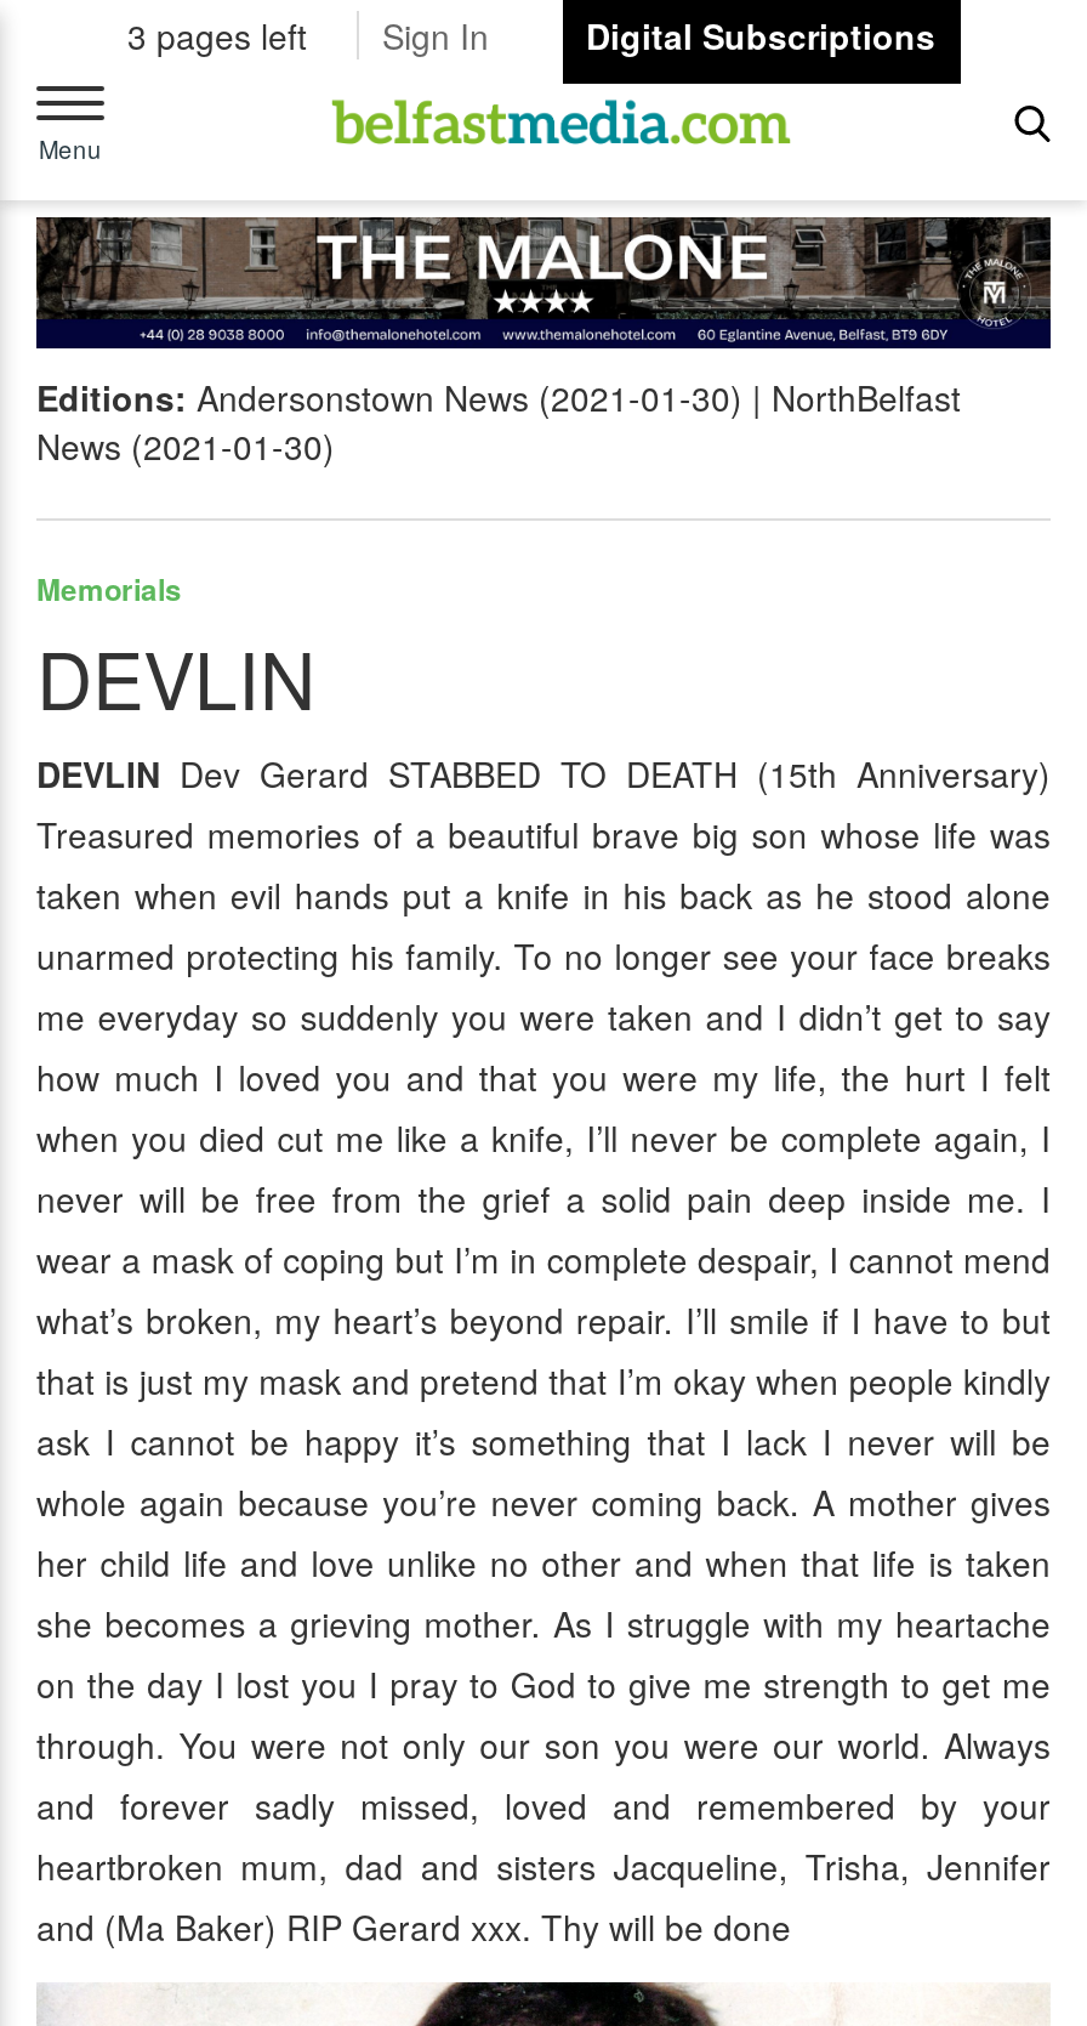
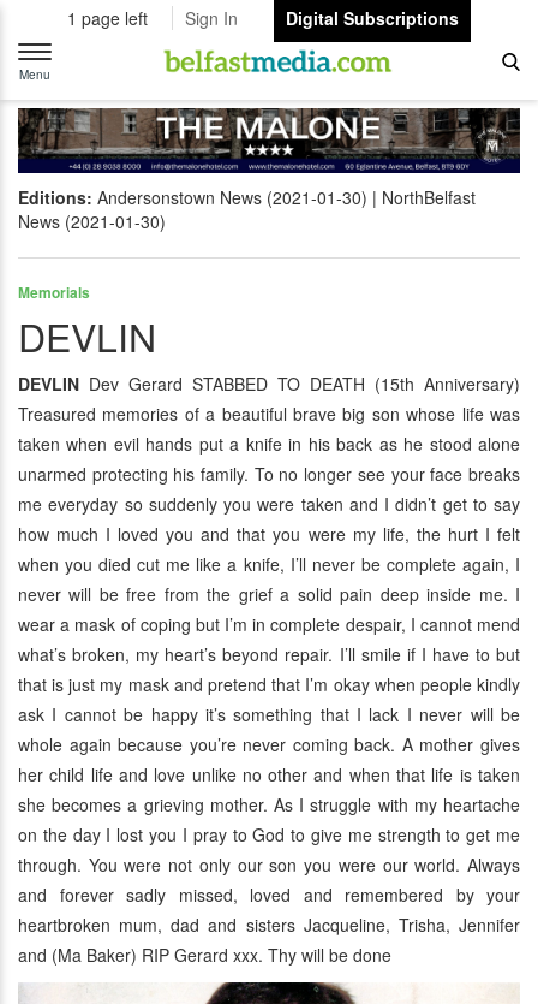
[127,11,935,59] 3 pages left Sign In Digital Subscriptions -> [67,6,459,30] 1 page left Sign In Digital Subscriptions

